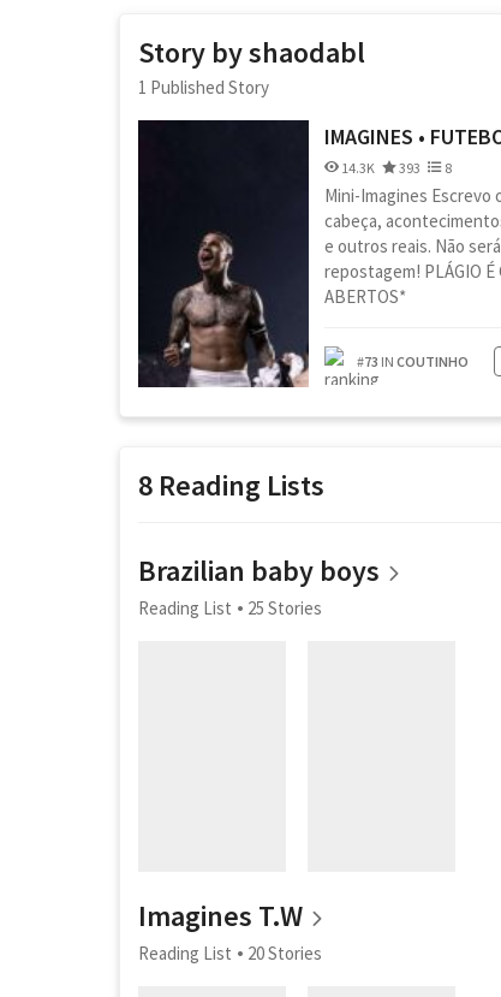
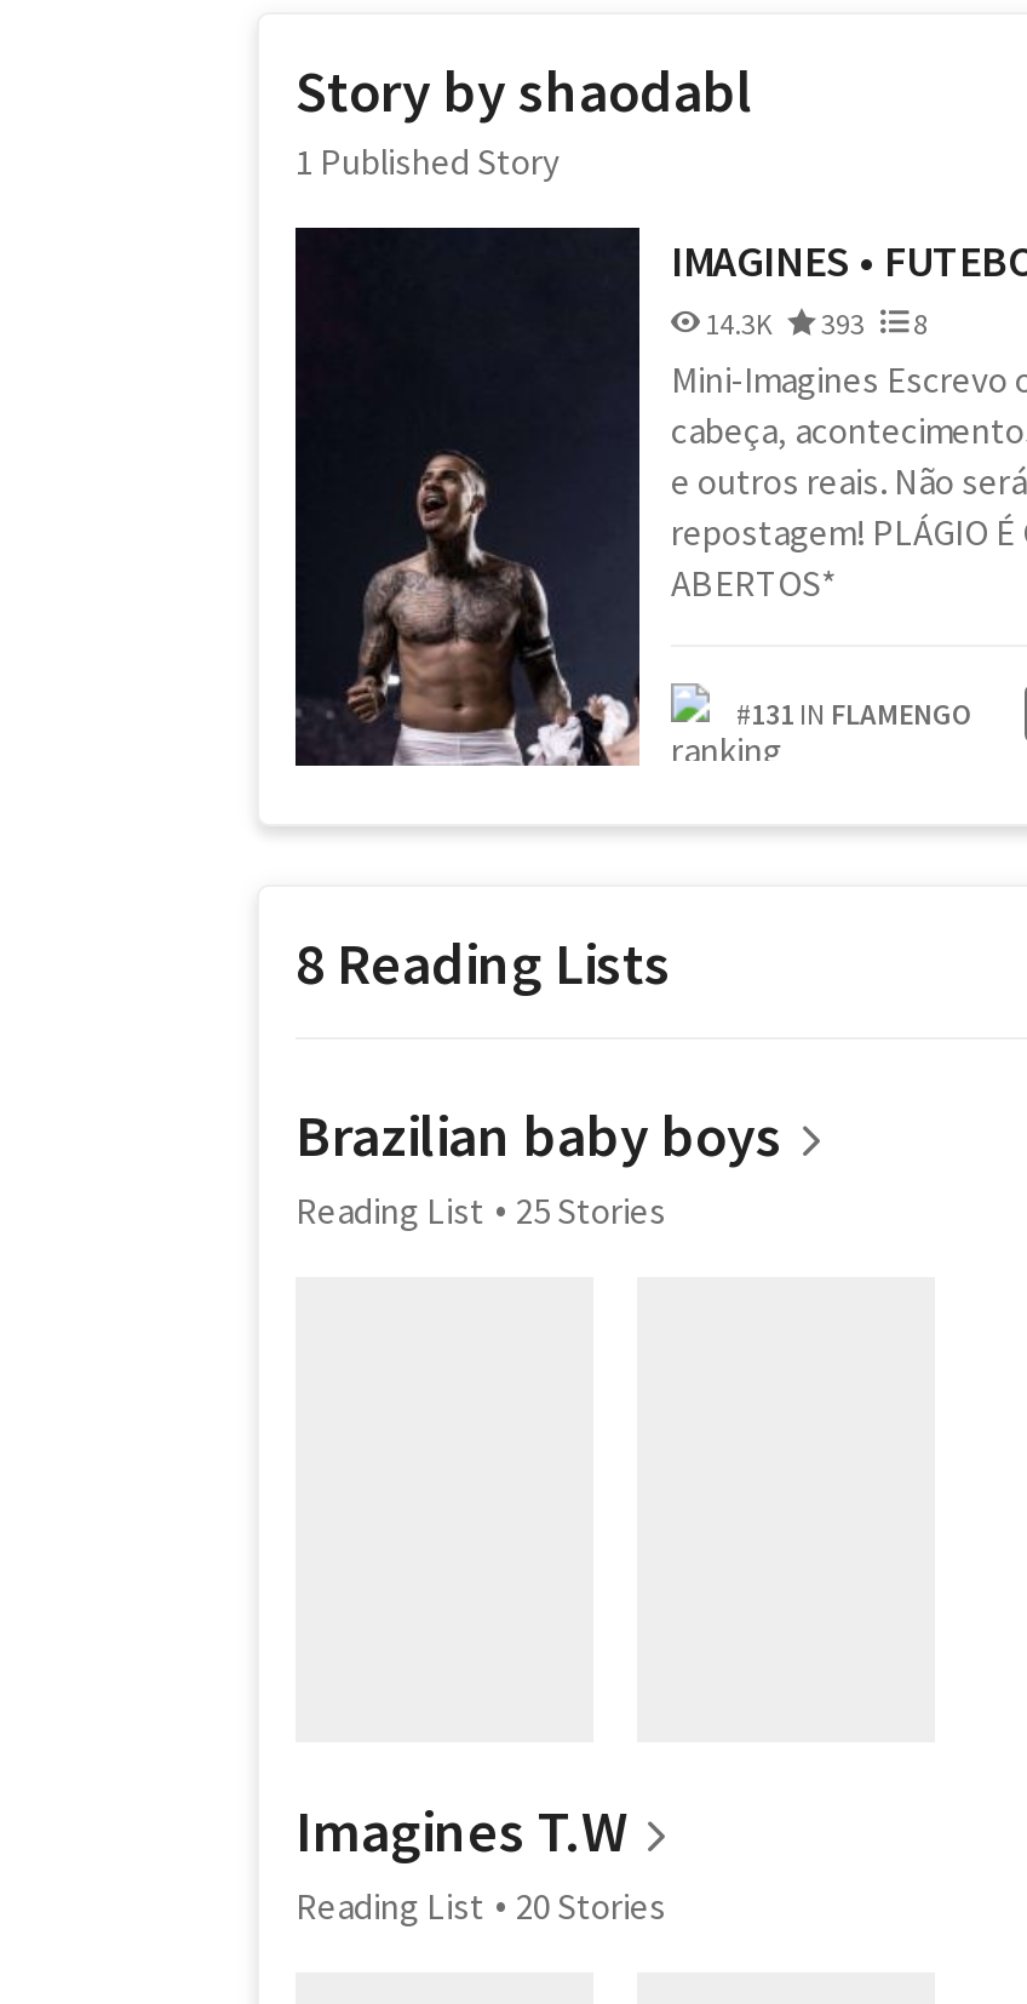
[357,352,469,370] #73 IN COUTINHO -> [736,695,974,732] #131 IN FLAMENGO

